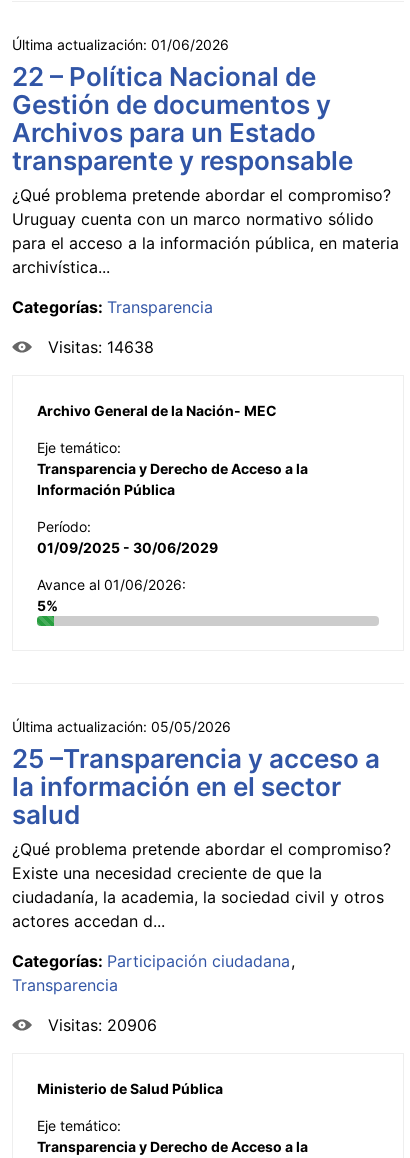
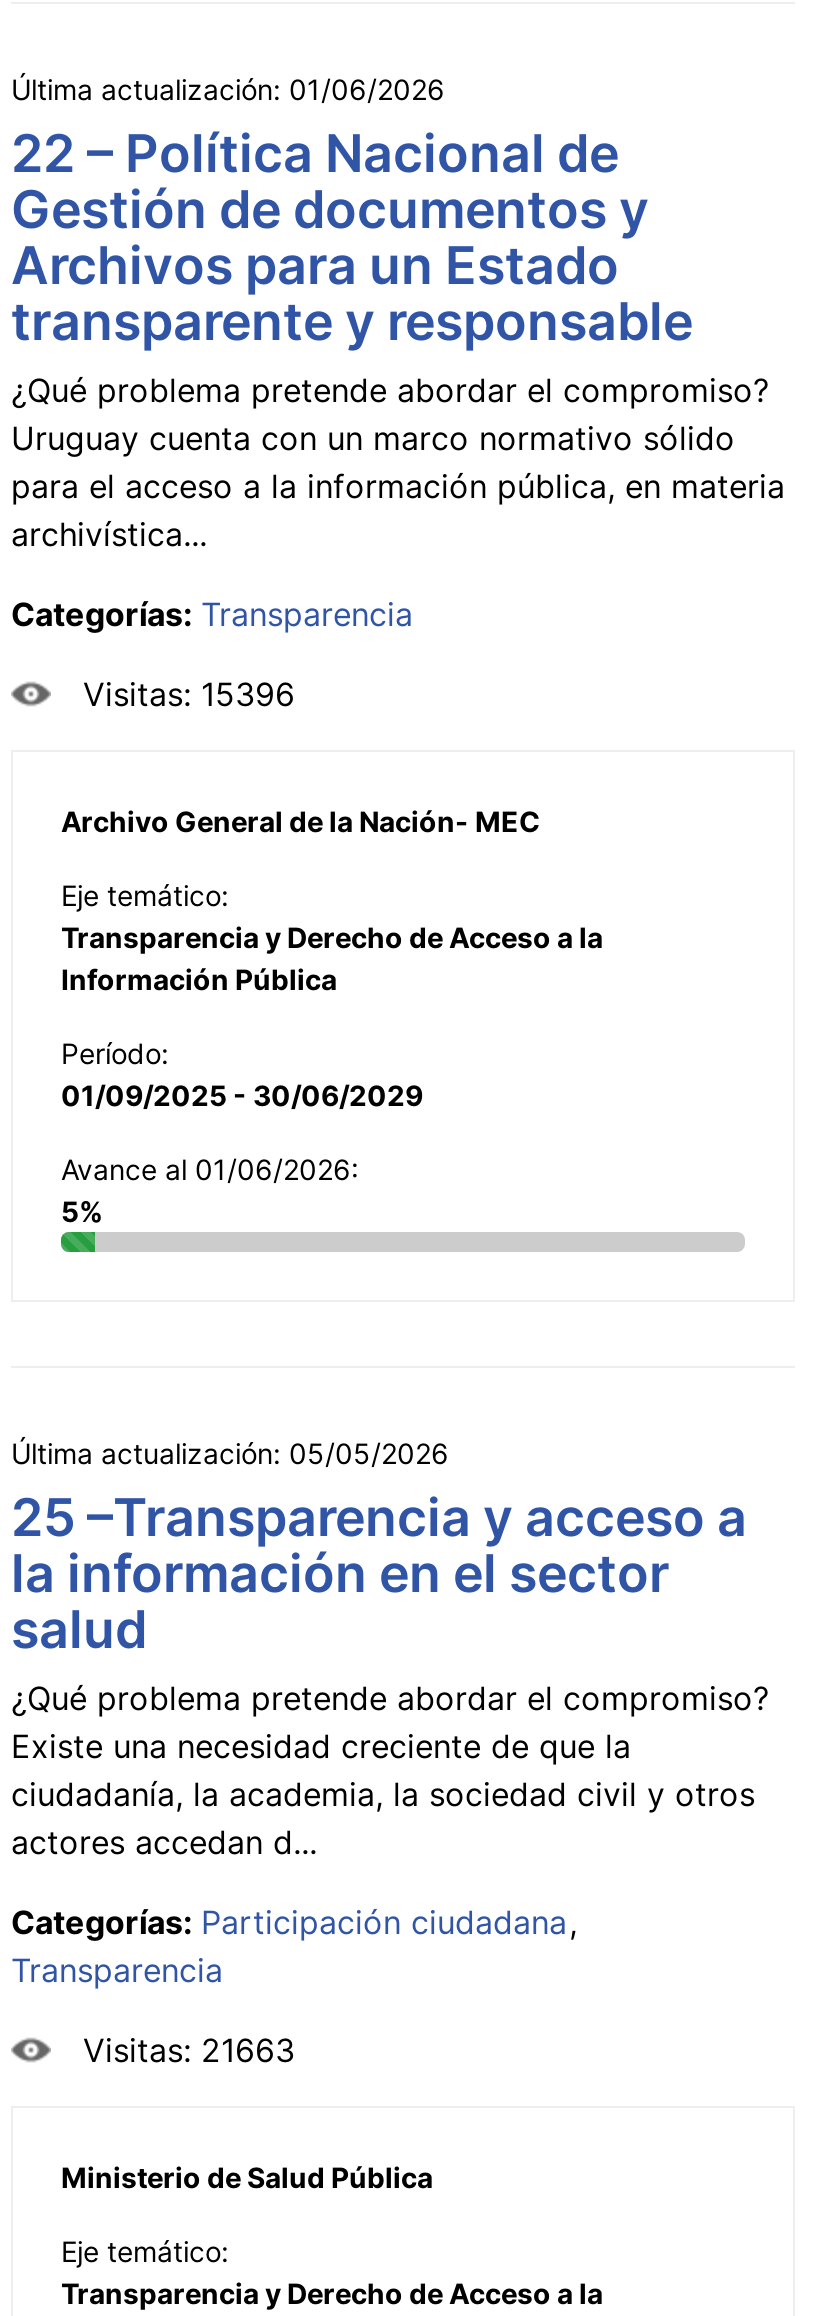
[48,337,154,357] Visitas: 14638 -> [83,674,295,714] Visitas: 15396
[48,1015,157,1035] Visitas: 20906 -> [83,2030,295,2070] Visitas: 21663

